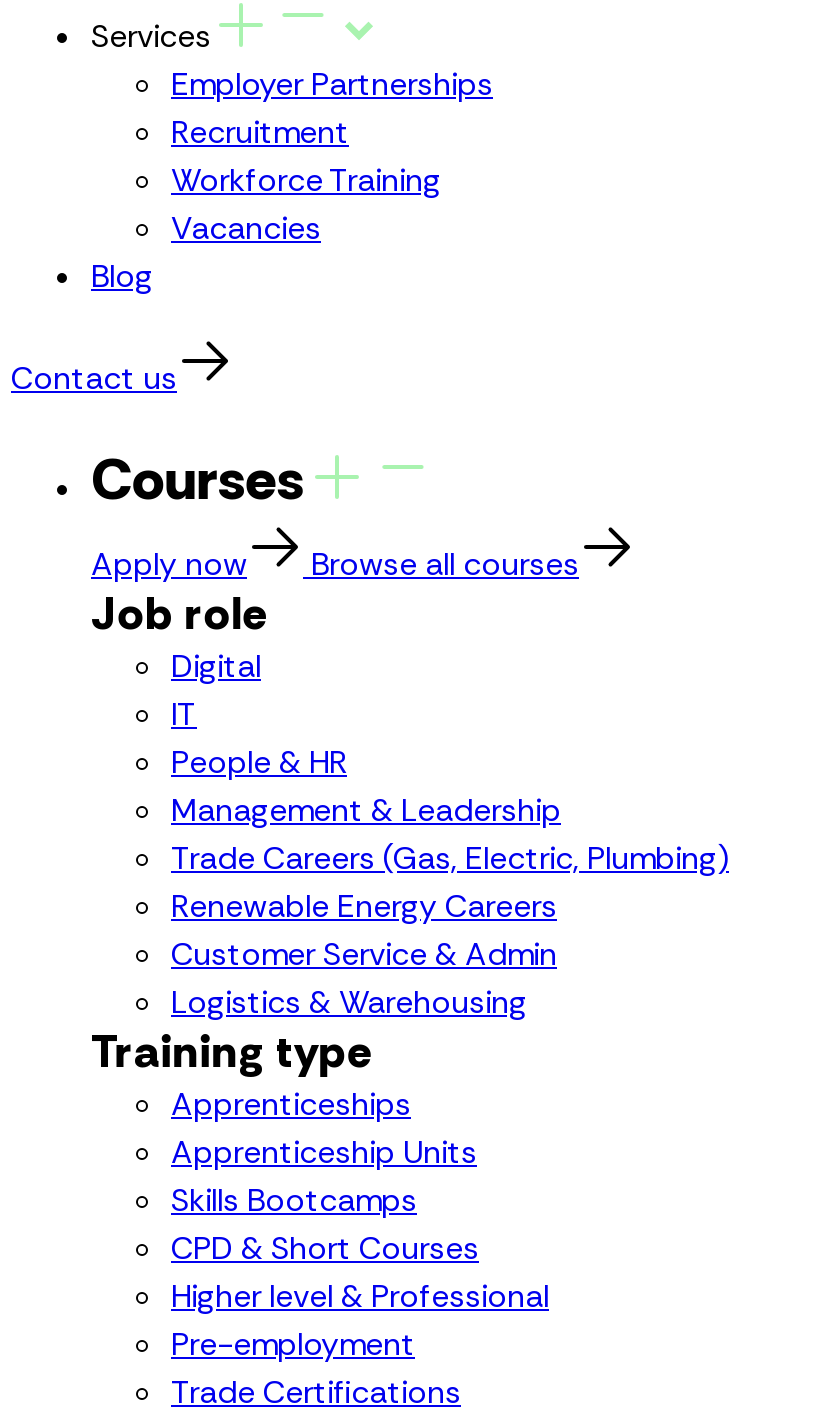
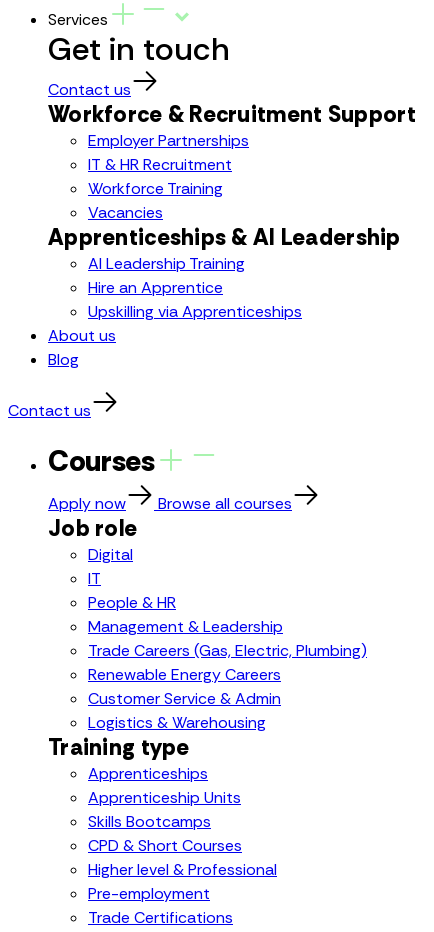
none -> [48,28,417,129] Get in touch | Contact us | Workforce & Recruitment Support
[171,111,349,153] Recruitment -> [88,154,232,175] IT & HR Recruitment
none -> [48,223,401,346] Apprenticeships & AI Leadership | AI Leadership Training | Hire an Apprentice | Upskilling via Apprenticeships | About us

